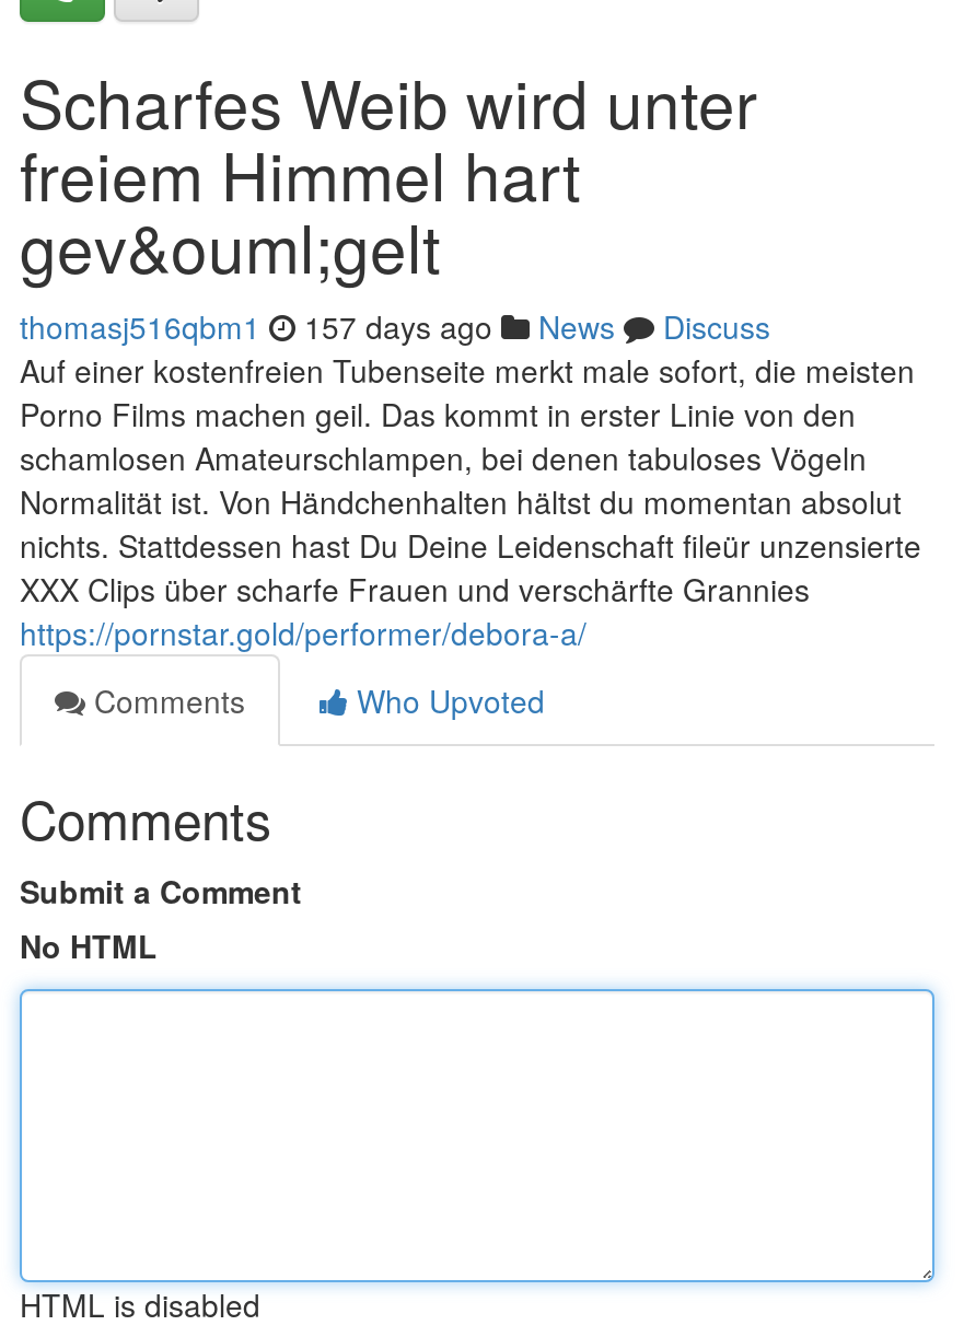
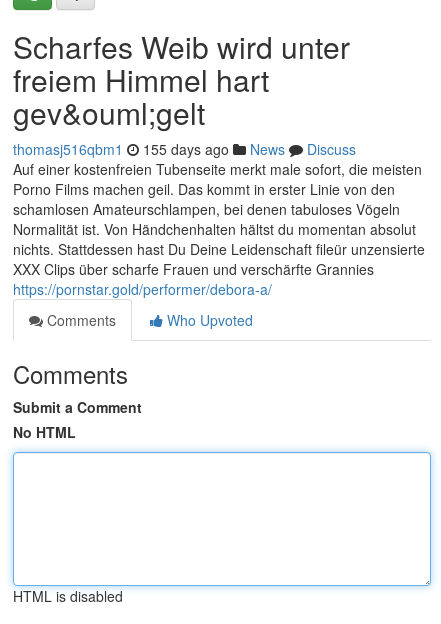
[20,304,770,348] thomasj516qbm1 157 days ago News Discuss -> [13,139,356,159] thomasj516qbm1 155 days ago News Discuss

